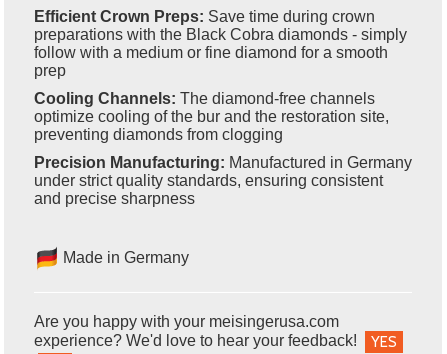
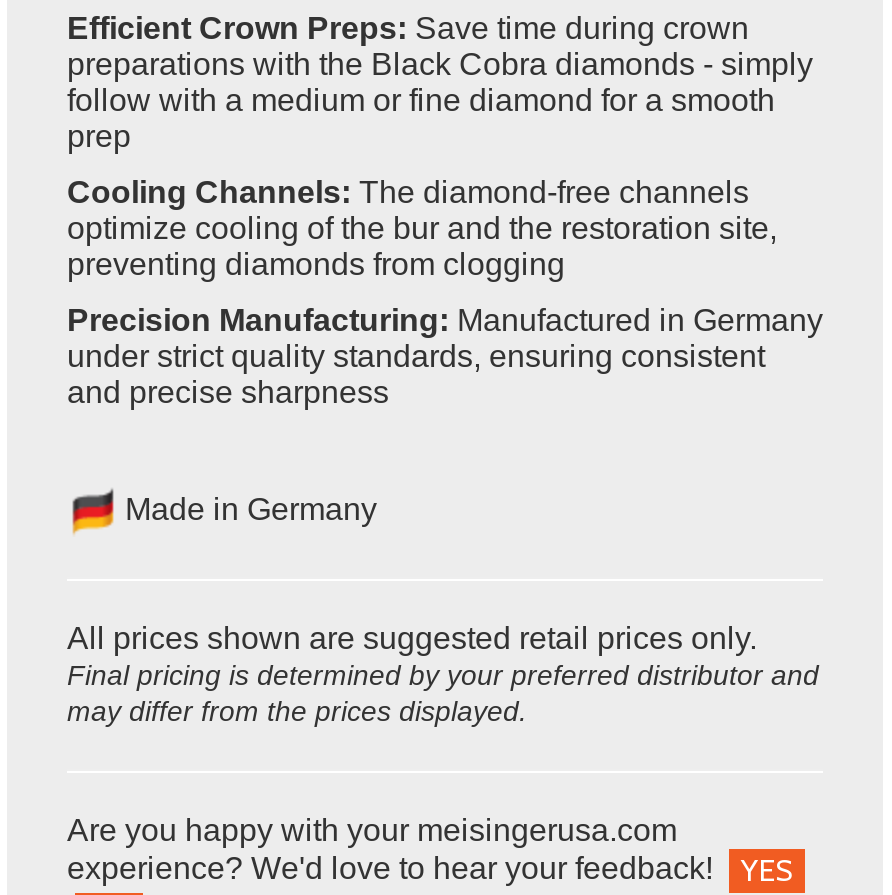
none -> [67,621,819,727] All prices shown are suggested retail prices only. | Final pricing is determined by your preferred distributor and | may differ from the prices displayed.

